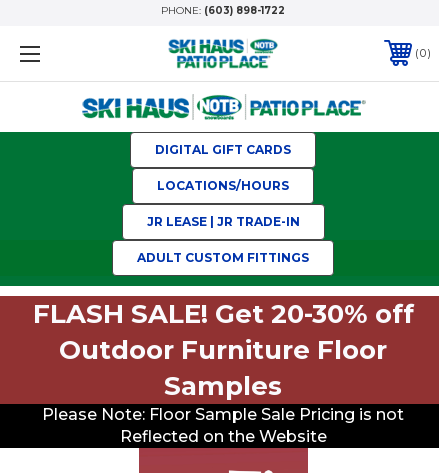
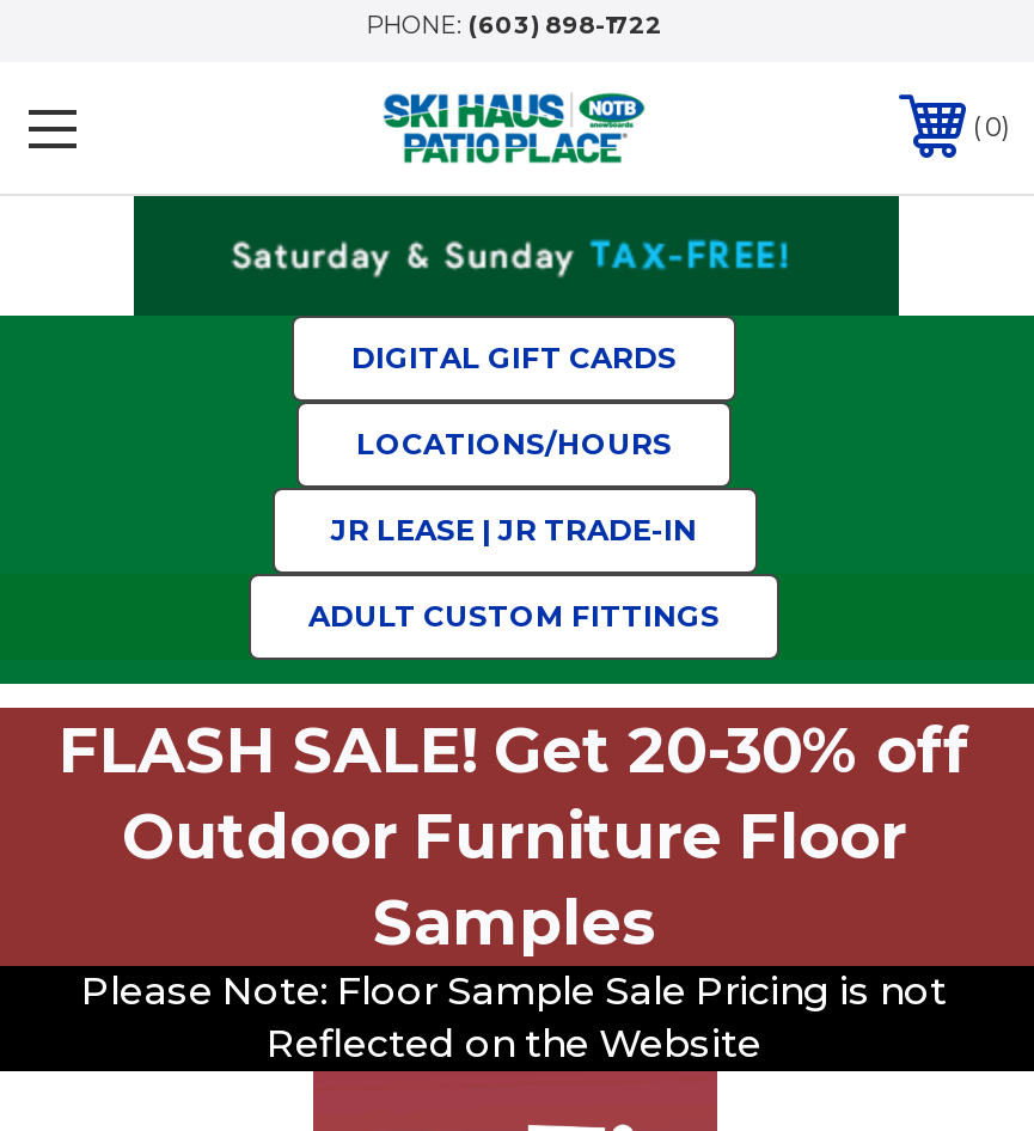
[64,82,384,133] [image] -> [131,194,901,318] [image]

